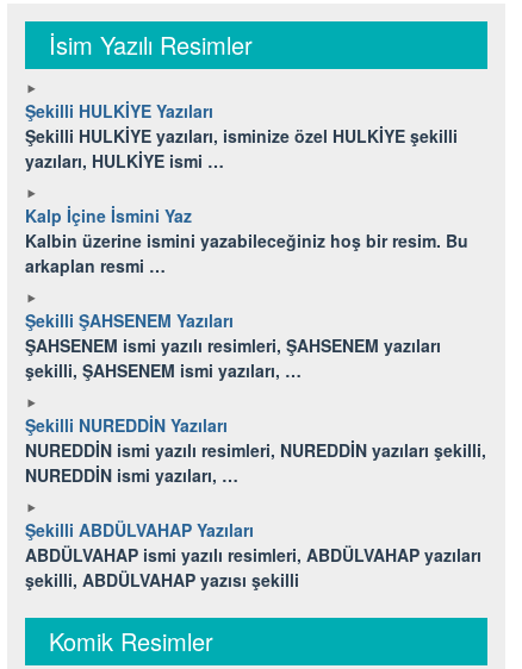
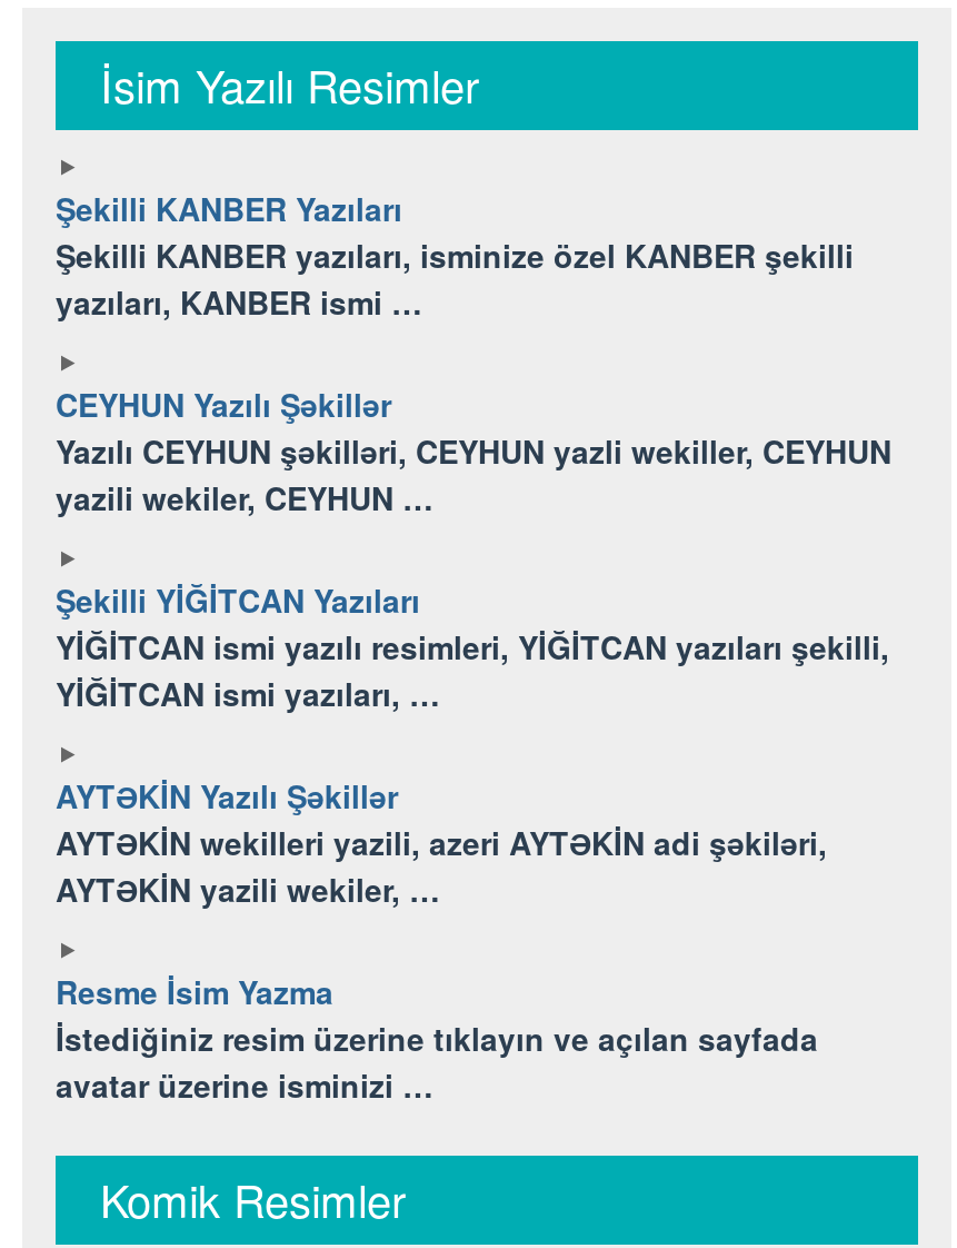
[25,98,458,172] Şekilli HULKİYE Yazıları | Şekilli HULKİYE yazıları, isminize özel HULKİYE şekilli | yazıları, HULKİYE ismi … -> [56,185,854,323] Şekilli KANBER Yazıları | Şekilli KANBER yazıları, isminize özel KANBER şekilli | yazıları, KANBER ismi …
[25,203,468,277] Kalp İçine İsmini Yaz | Kalbin üzerine ismini yazabileceğiniz hoş bir resim. Bu | arkaplan resmi … -> [56,381,891,519] CEYHUN Yazılı Şəkillər | Yazılı CEYHUN şəkilləri, CEYHUN yazli wekiller, CEYHUN | yazili wekiler, CEYHUN …
[25,308,441,382] Şekilli ŞAHSENEM Yazıları | ŞAHSENEM ismi yazılı resimleri, ŞAHSENEM yazıları | şekilli, ŞAHSENEM ismi yazıları, … -> [56,577,889,715] Şekilli YİĞİTCAN Yazıları | YİĞİTCAN ismi yazılı resimleri, YİĞİTCAN yazıları şekilli, | YİĞİTCAN ismi yazıları, …
[25,413,486,487] Şekilli NUREDDİN Yazıları | NUREDDİN ismi yazılı resimleri, NUREDDİN yazıları şekilli, | NUREDDİN ismi yazıları, … -> [56,772,827,910] AYTƏKİN Yazılı Şəkillər | AYTƏKİN wekilleri yazili, azeri AYTƏKİN adi şəkiləri, | AYTƏKİN yazili wekiler, …
[25,517,481,591] Şekilli ABDÜLVAHAP Yazıları | ABDÜLVAHAP ismi yazılı resimleri, ABDÜLVAHAP yazıları | şekilli, ABDÜLVAHAP yazısı şekilli -> [56,968,818,1106] Resme İsim Yazma | İstediğiniz resim üzerine tıklayın ve açılan sayfada | avatar üzerine isminizi …

